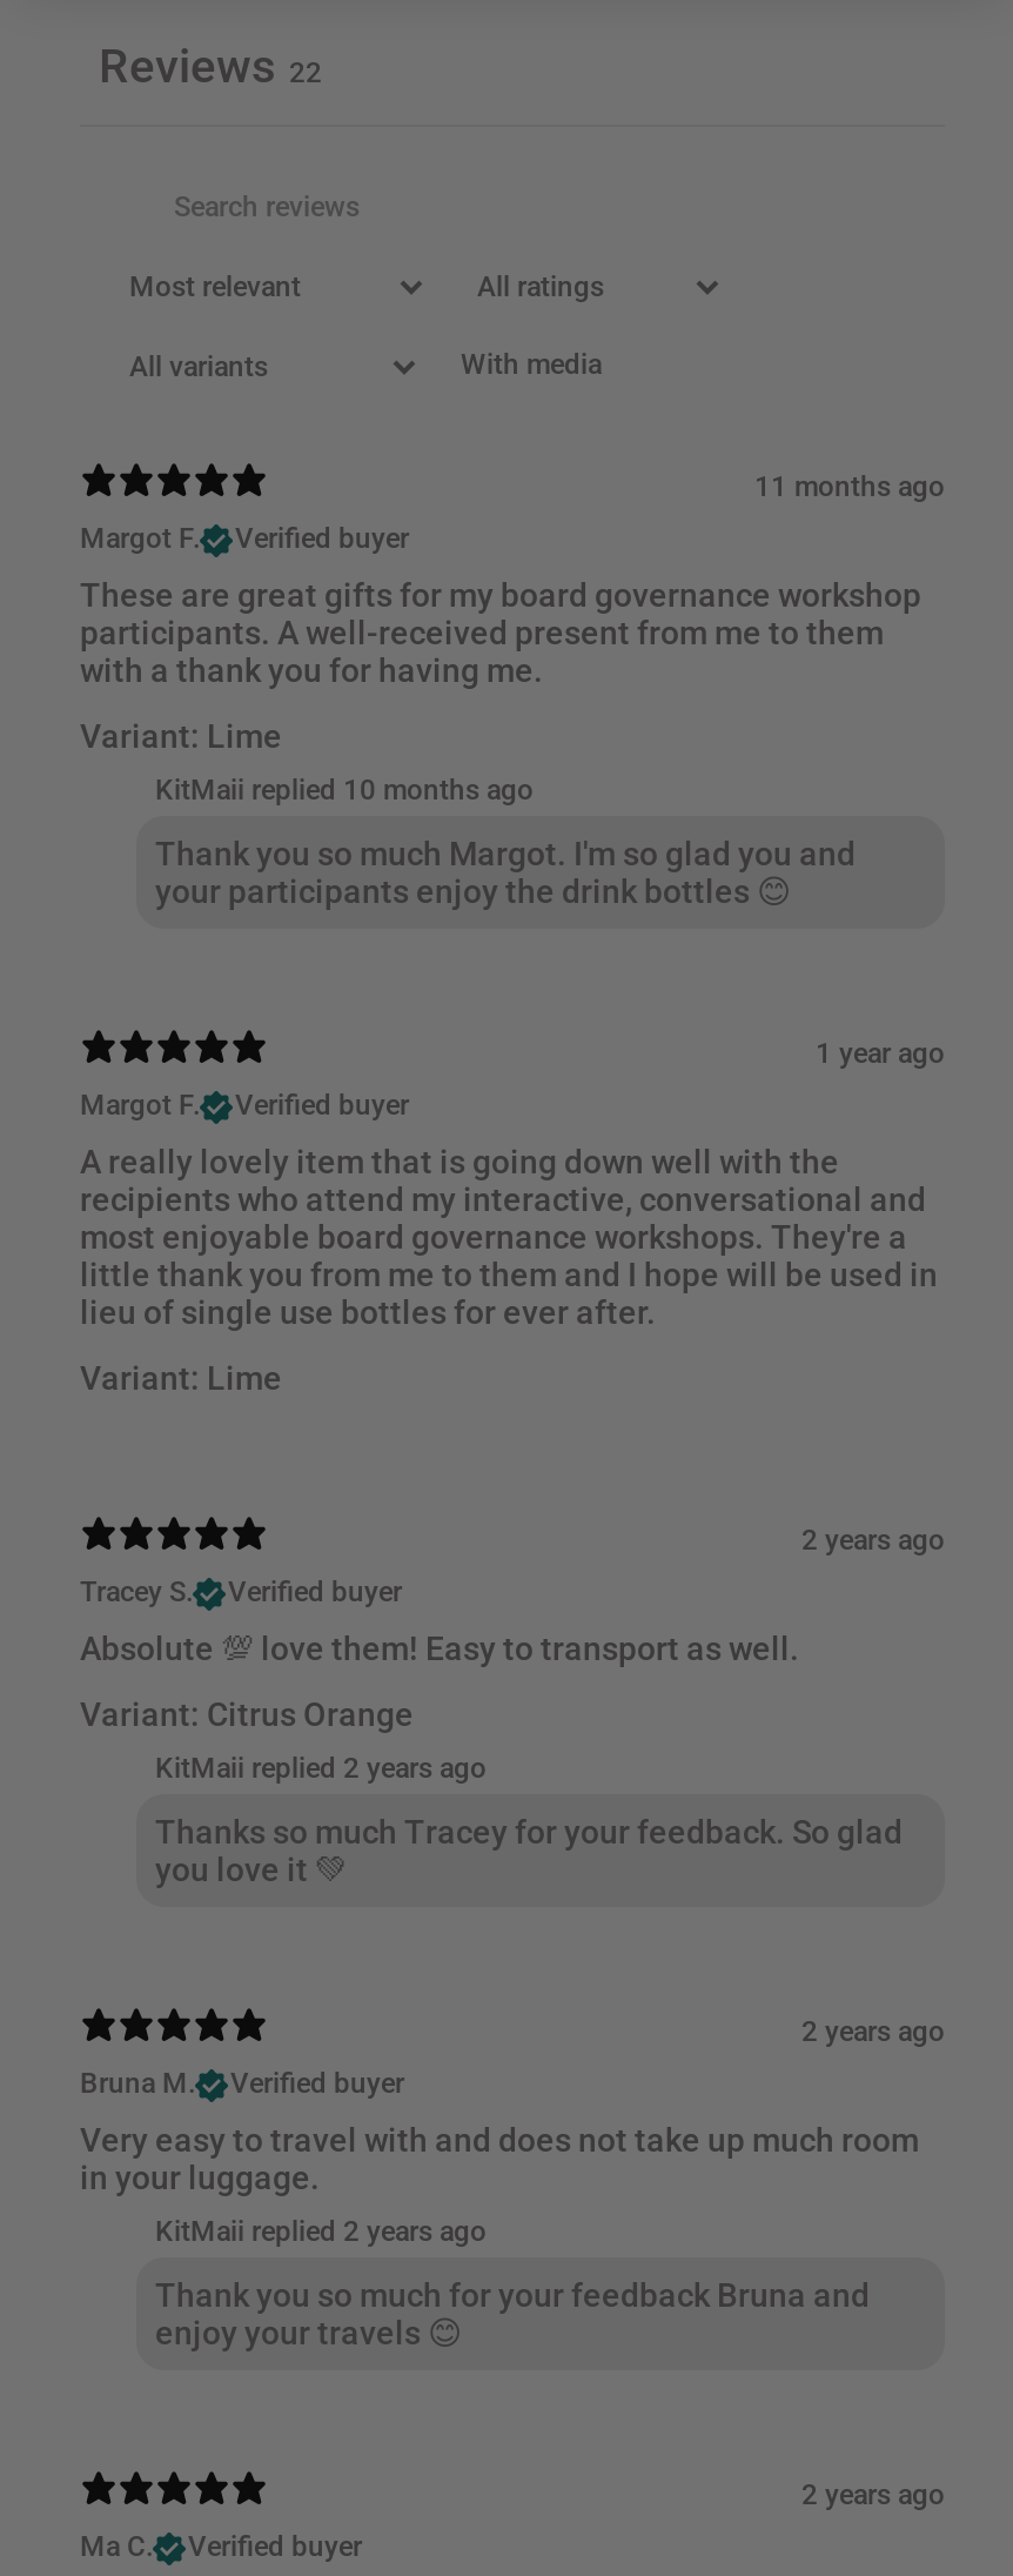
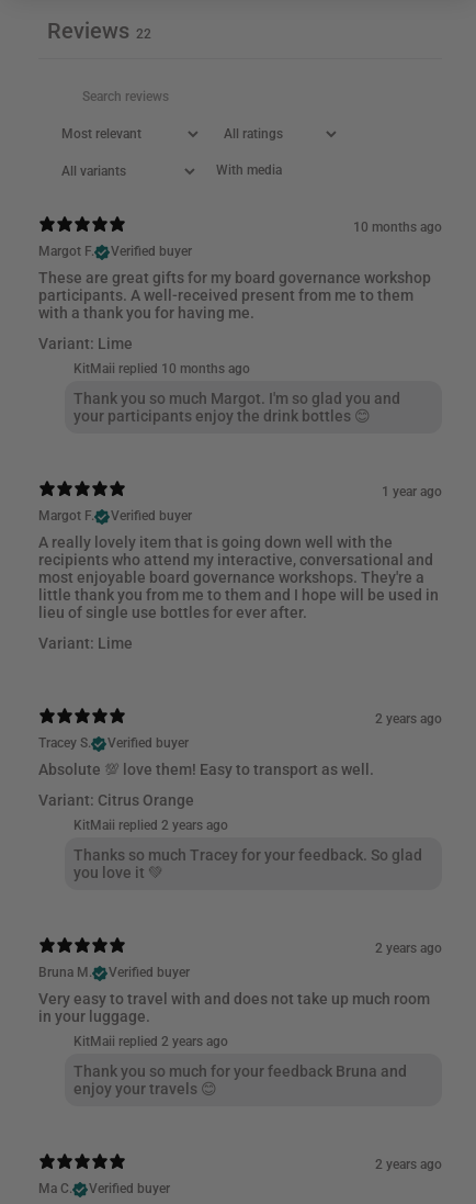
[754,469,945,502] 11 months ago -> [353,219,442,234] 10 months ago

